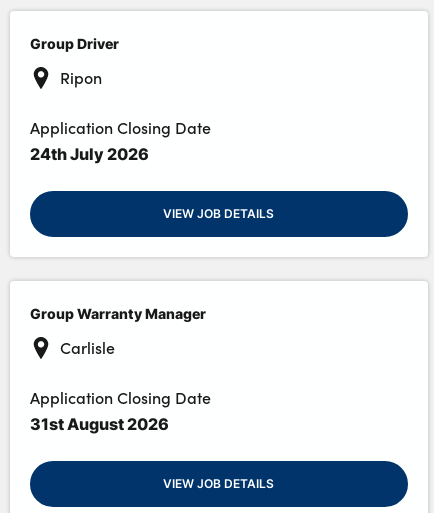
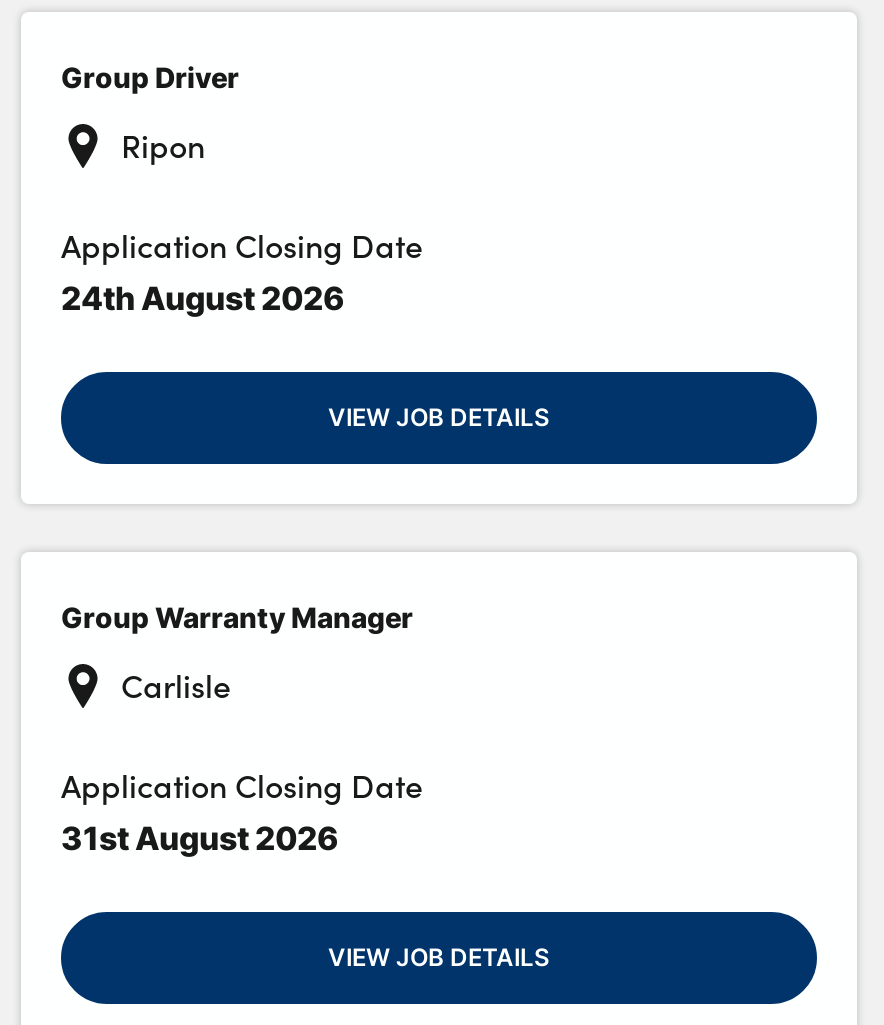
[30,141,149,164] 24th July 2026 -> [61,273,345,319] 24th August 2026

